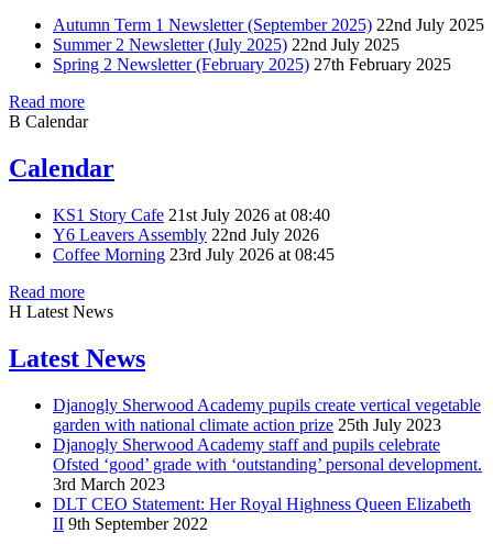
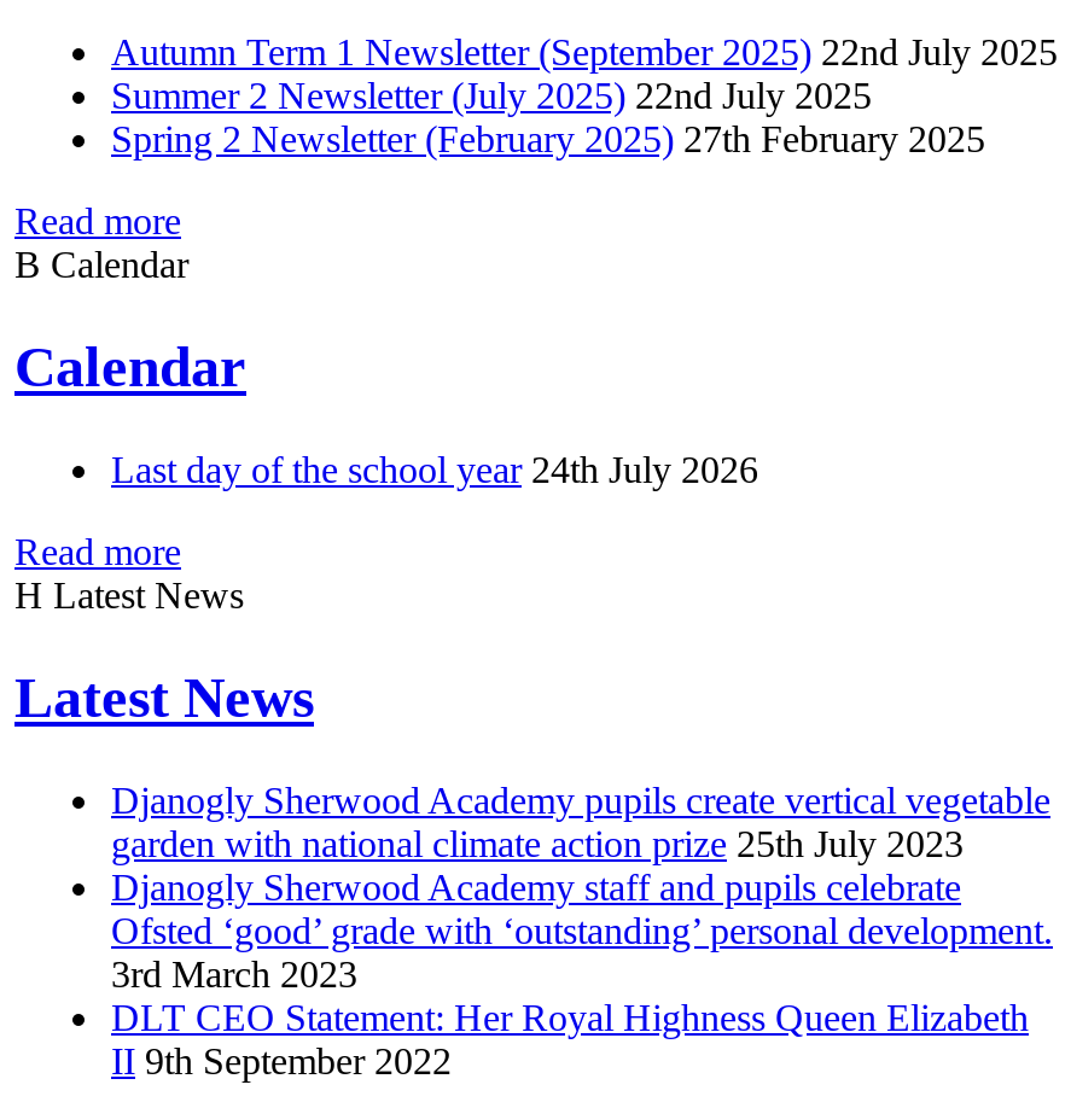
[53,206,335,264] KS1 Story Cafe 21st July 2026 at 08:40 | Y6 Leavers Assembly 22nd July 2026 | Coffee Morning 23rd July 2026 at 08:45 -> [111,449,758,490] Last day of the school year 24th July 2026

